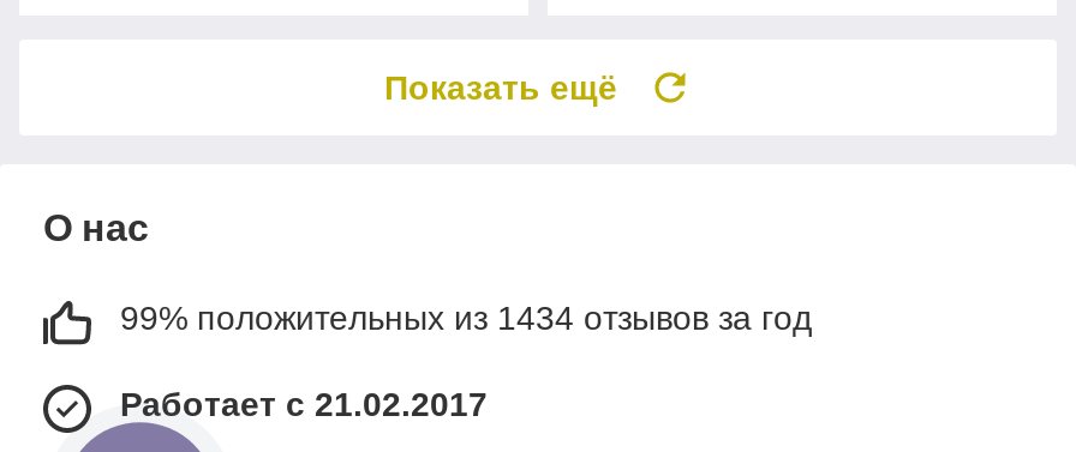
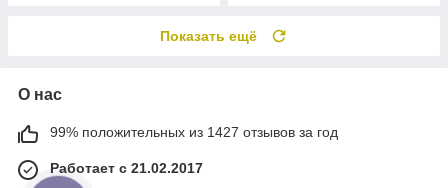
[120,298,812,336] 99% положительных из 1434 отзывов за год -> [50,124,338,140] 99% положительных из 1427 отзывов за год

